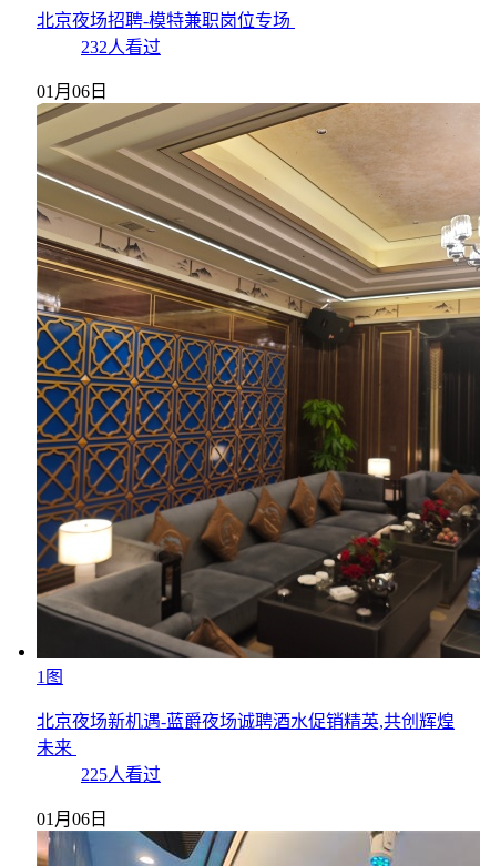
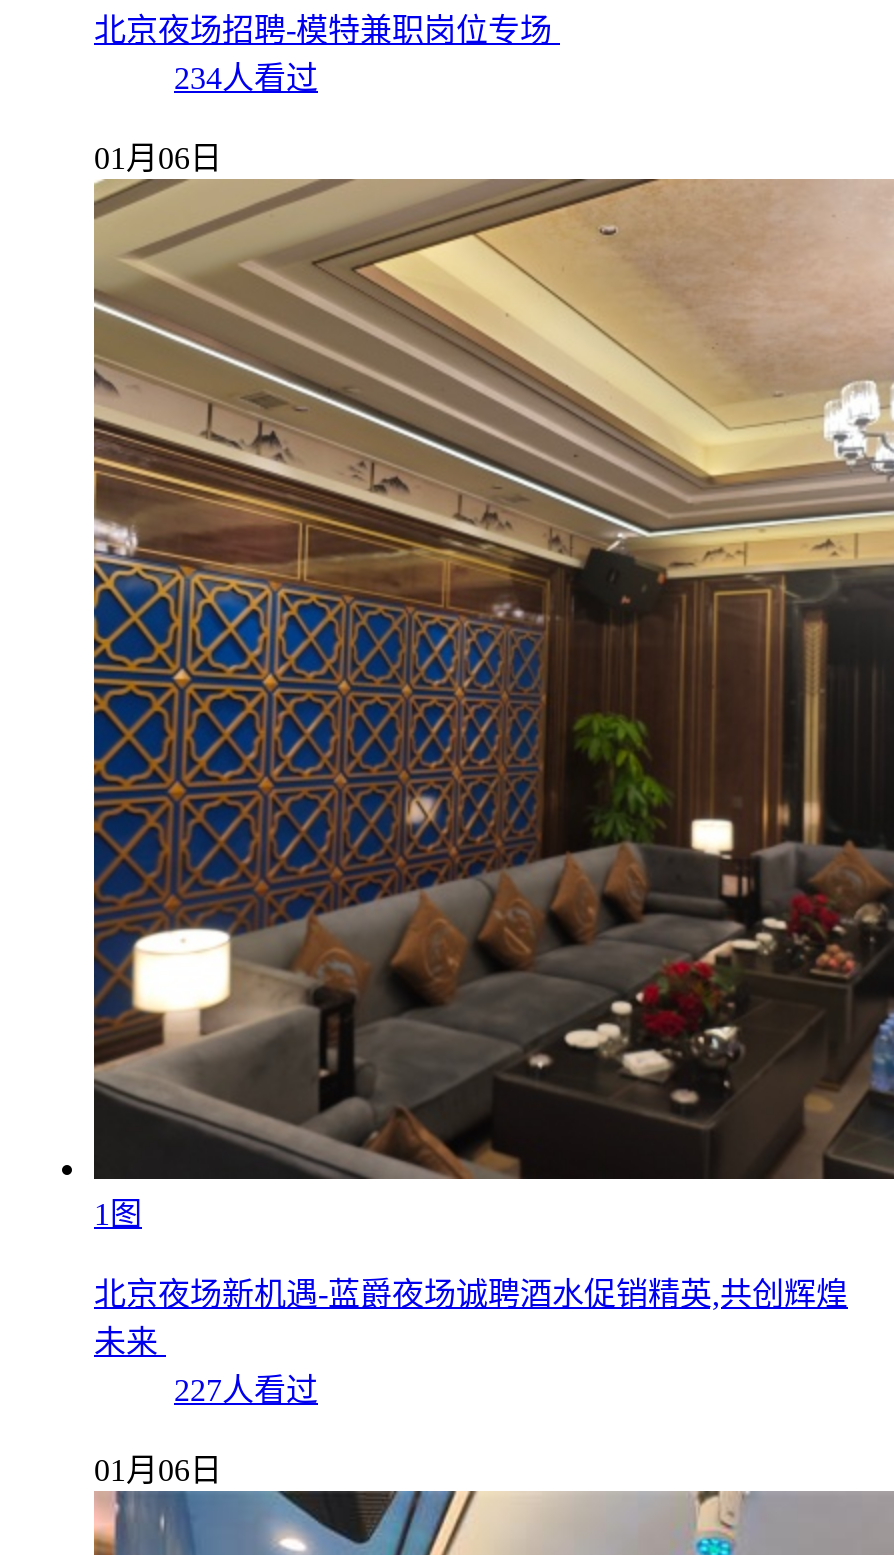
[81,38,161,56] 232人看过 -> [174,61,318,95] 234人看过
[81,765,161,784] 225人看过 -> [174,1373,318,1407] 227人看过

